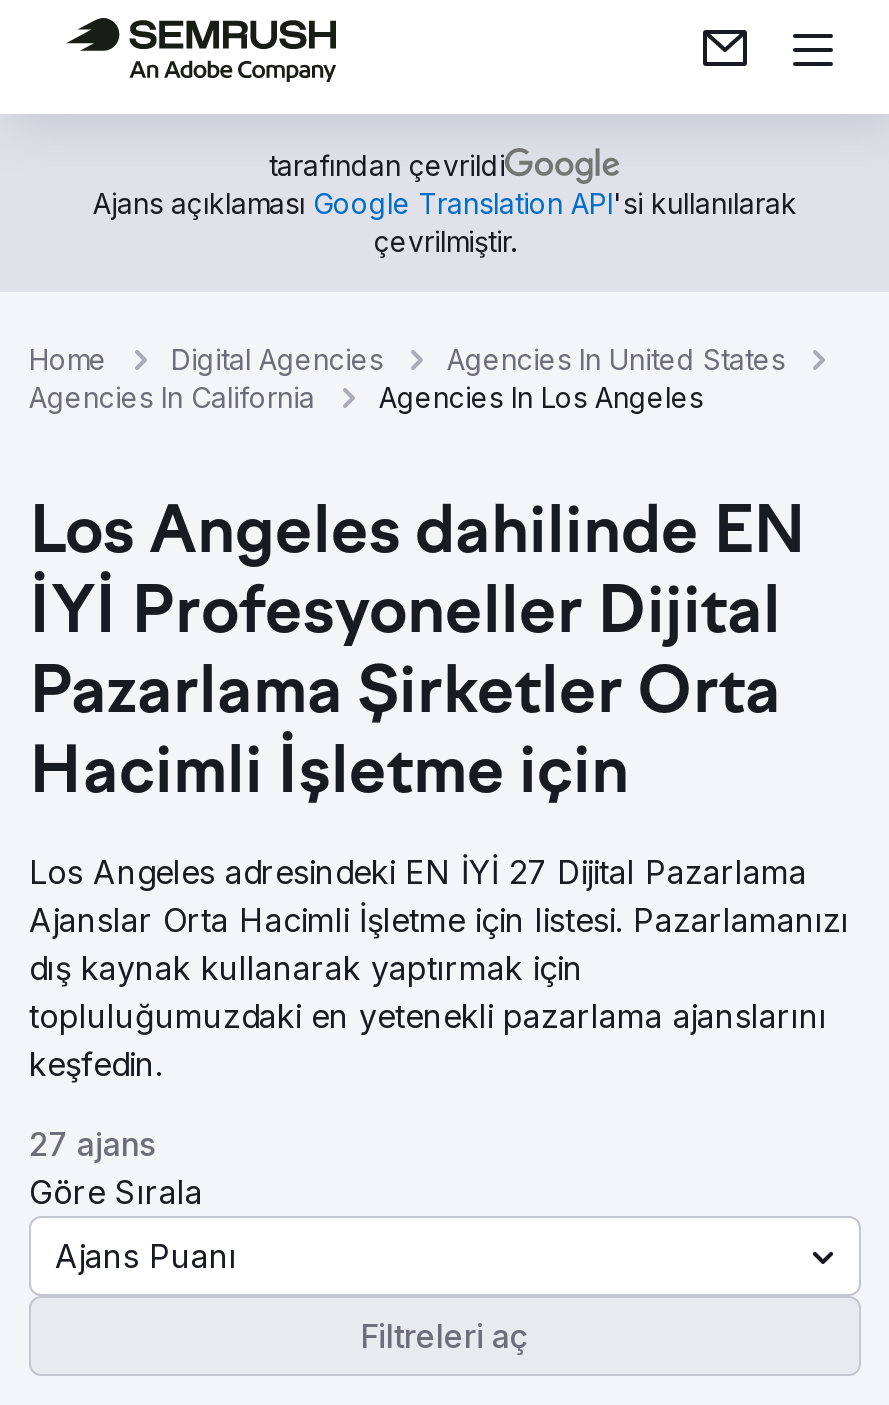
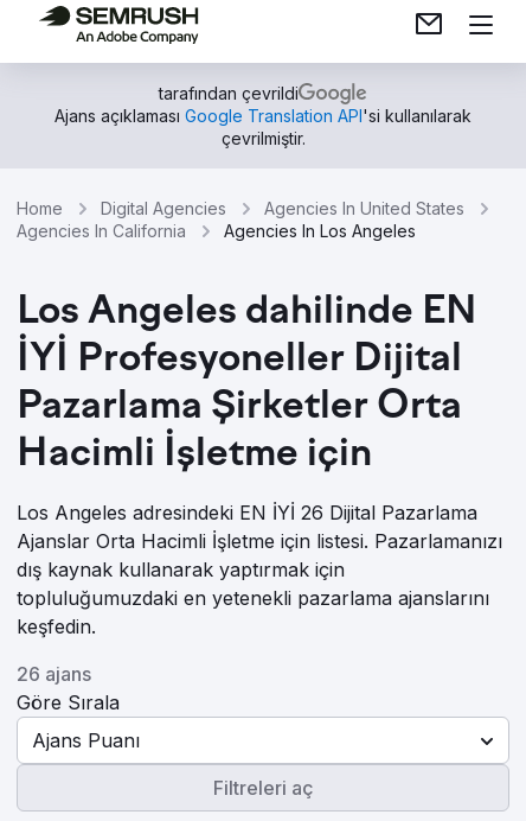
[29,852,807,892] Los Angeles adresindeki EN İYİ 27 Dijital Pazarlama -> [17,501,477,524] Los Angeles adresindeki EN İYİ 26 Dijital Pazarlama
[29,1124,155,1164] 27 ajans -> [17,662,91,686] 26 ajans

